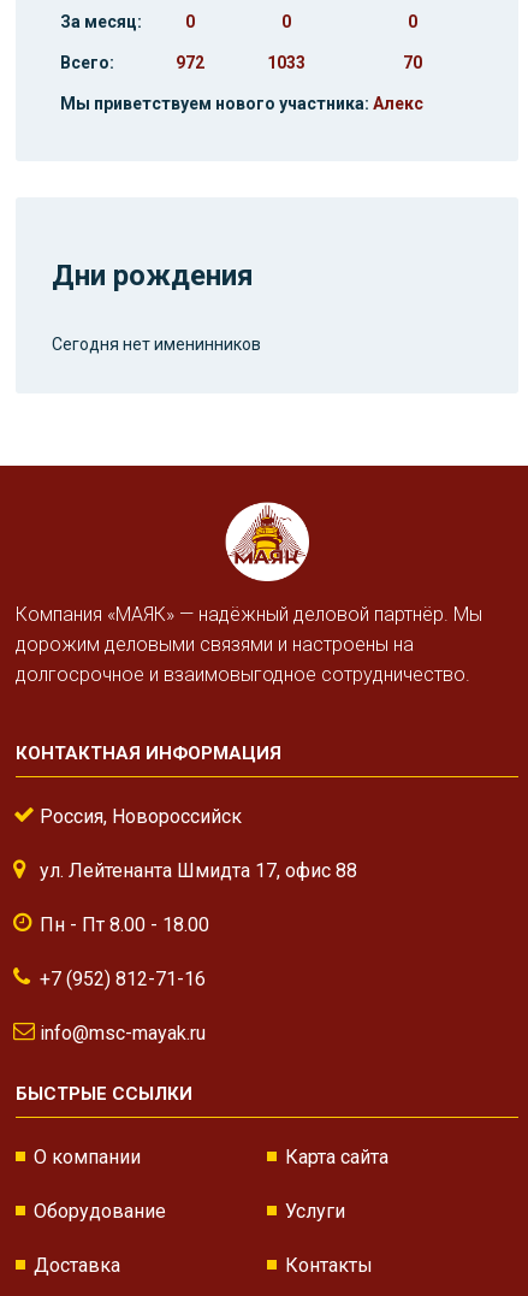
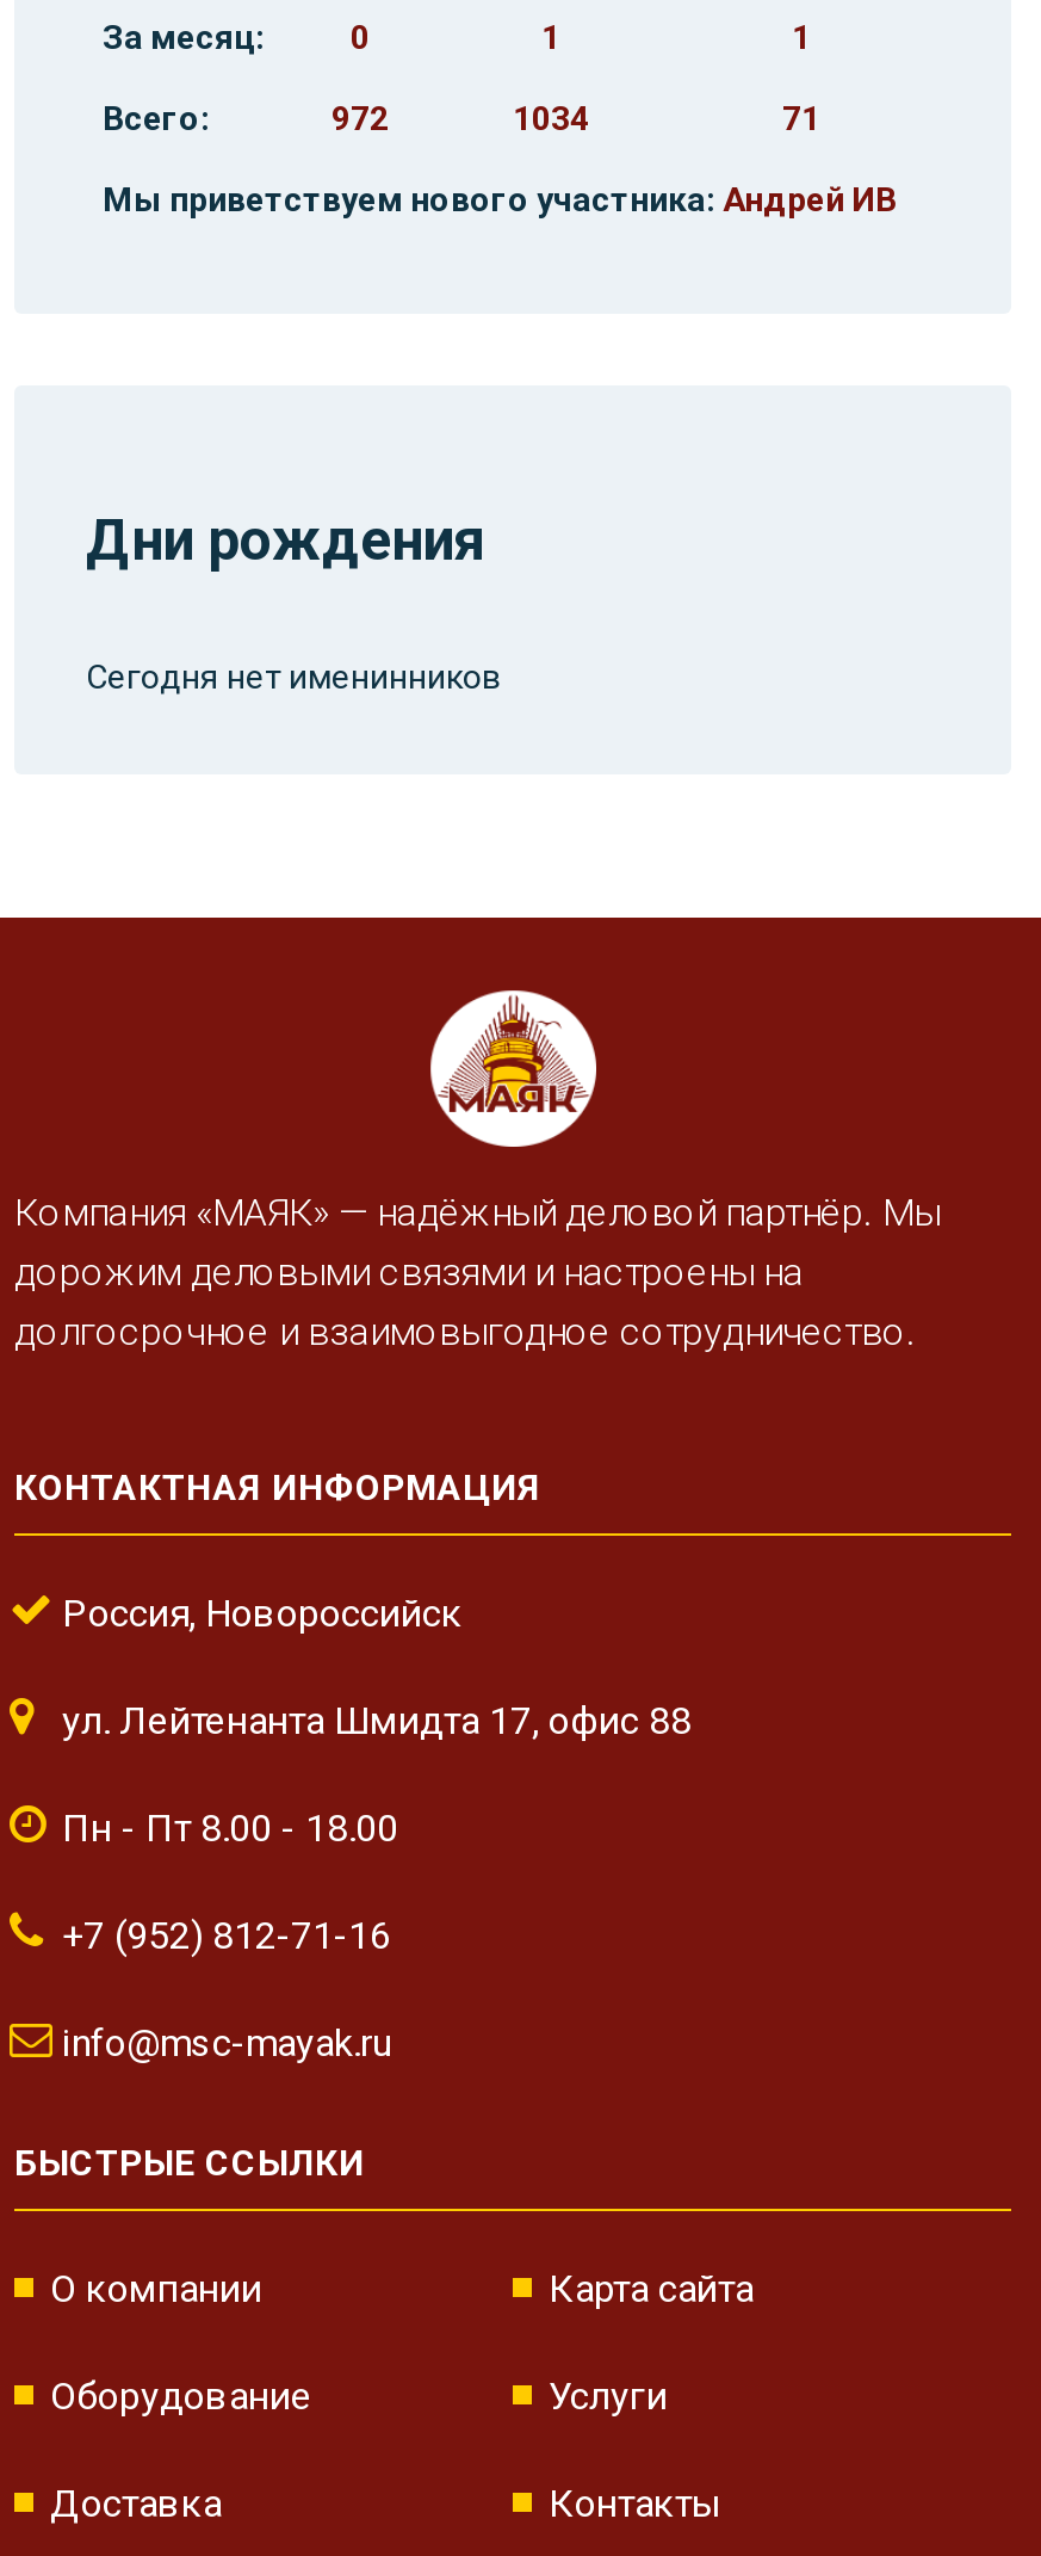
[281,12,291,31] 0 -> [541,17,560,55] 1
[408,12,417,31] 0 -> [792,17,811,55] 1
[267,53,422,72] 1033 | 70 -> [513,98,820,137] 1034 | 71
[60,93,423,113] Мы приветствуем нового участника: Алекс -> [103,179,897,218] Мы приветствуем нового участника: Андрей ИВ

